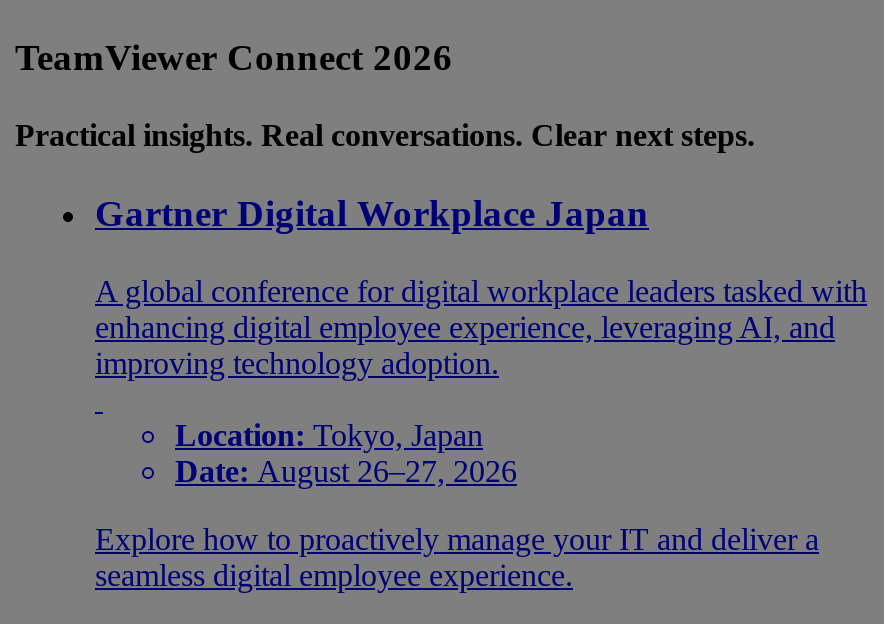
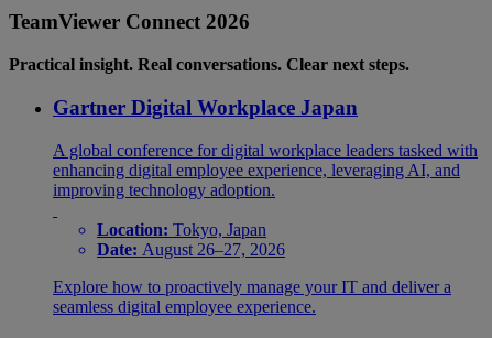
[15,118,755,152] Practical insights. Real conversations. Clear next steps. -> [9,55,409,74] Practical insight. Real conversations. Clear next steps.

